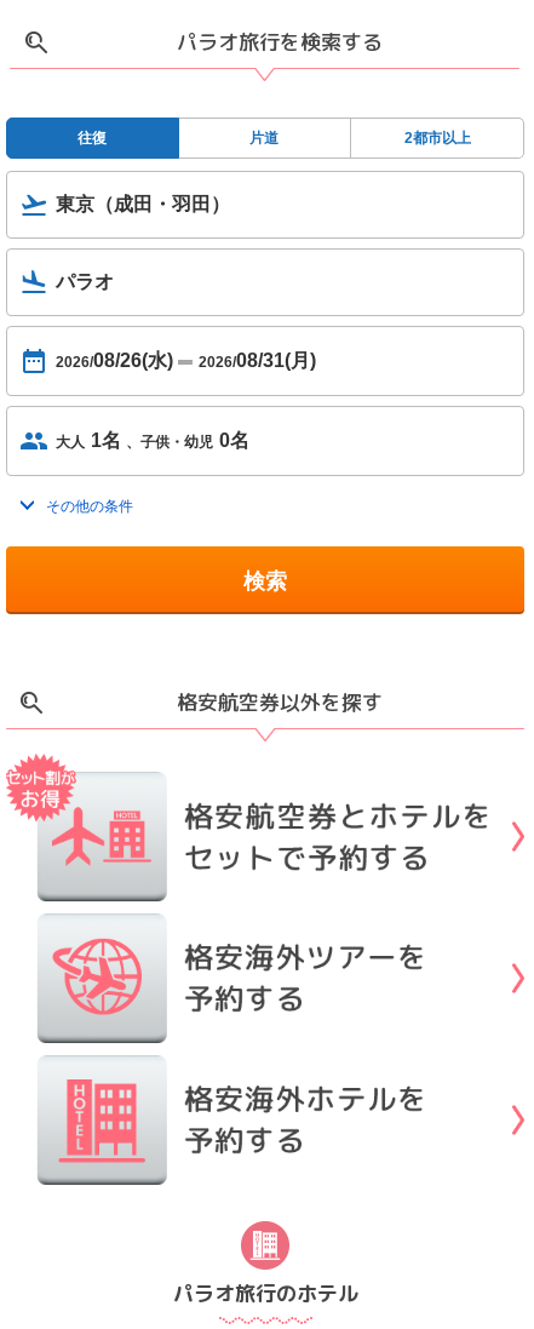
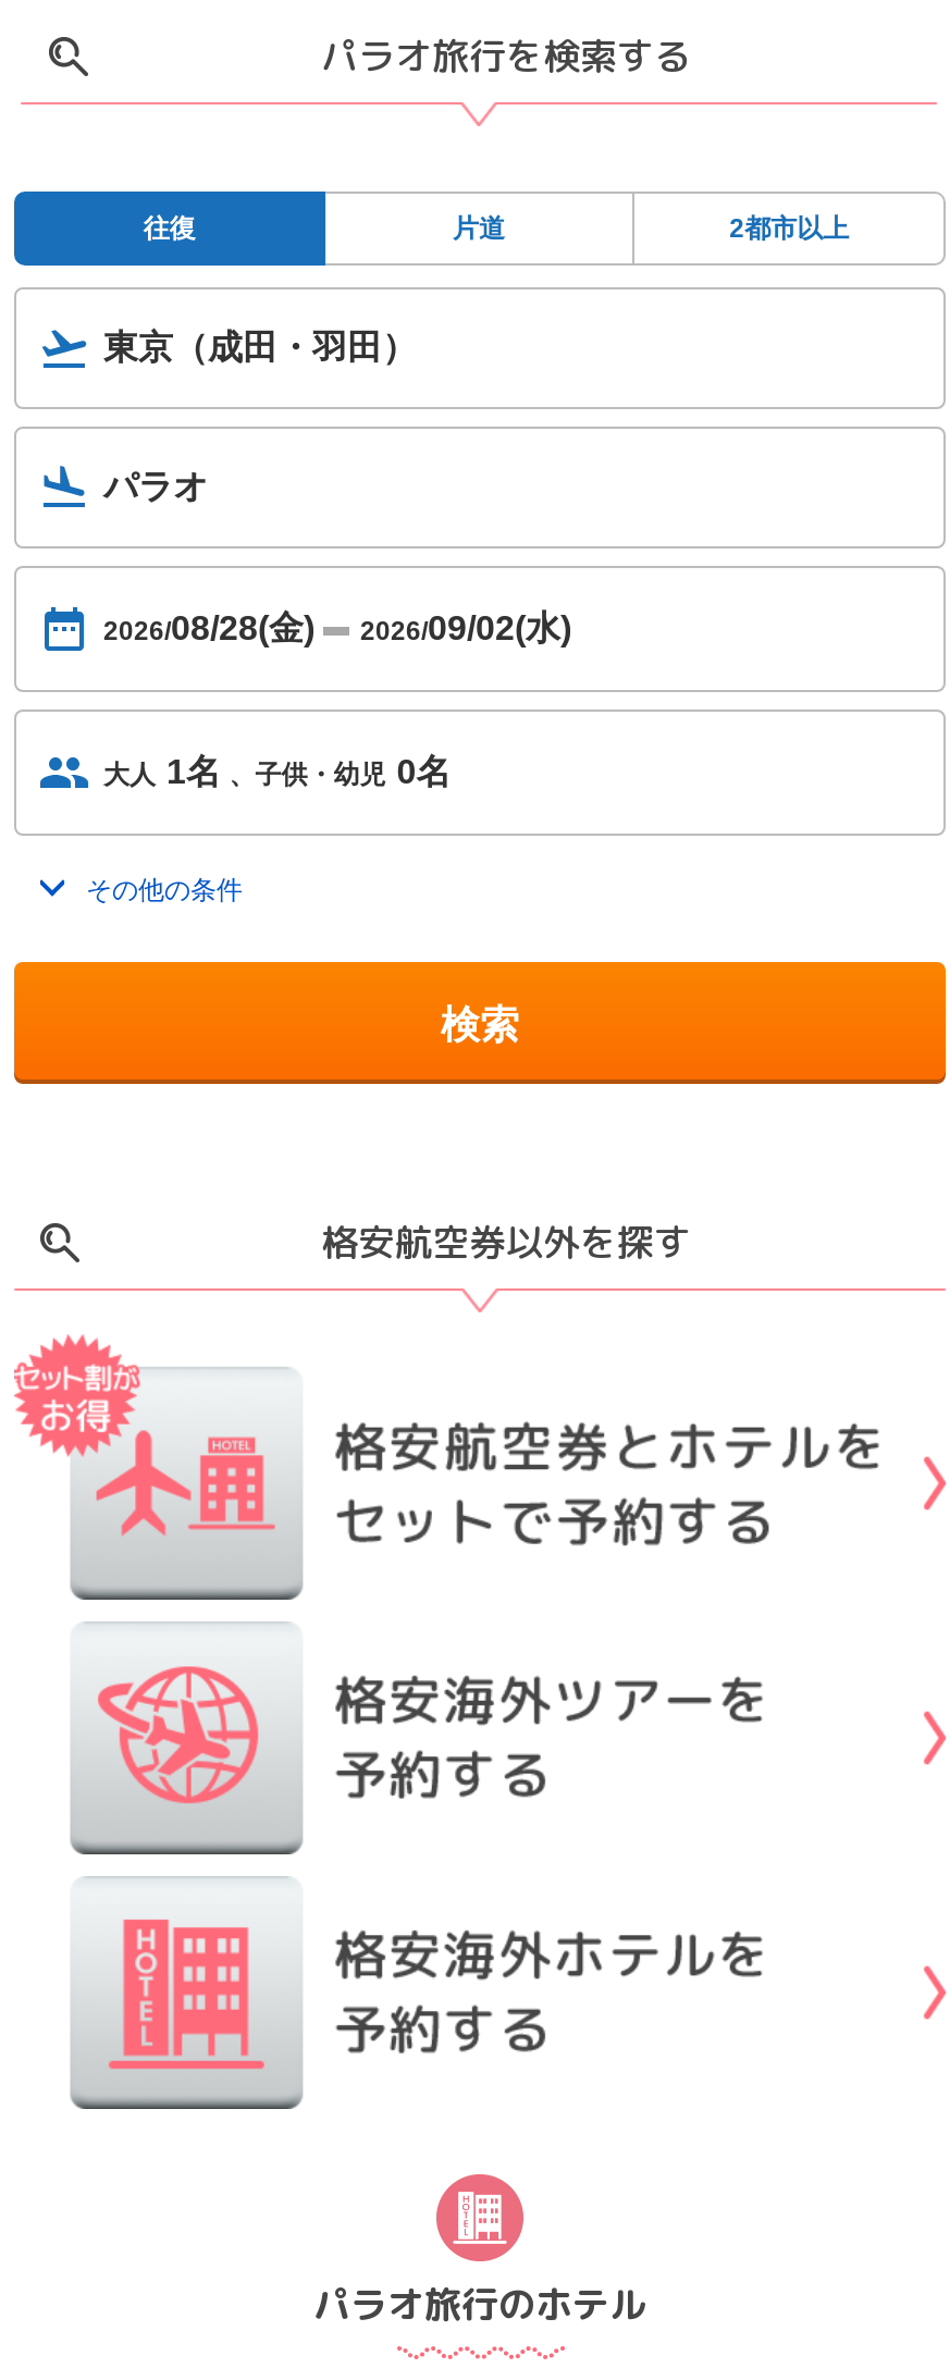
[56,350,316,371] 2026/08/26(水) | 2026/08/31(月) -> [103,609,571,646] 2026/08/28(金) | 2026/09/02(水)

